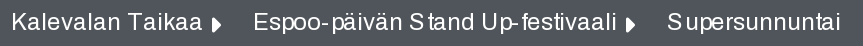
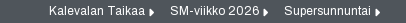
[253,9,623,37] Espoo-päivän Stand Up-festivaali -> [170,4,262,18] SM-viikko 2026

